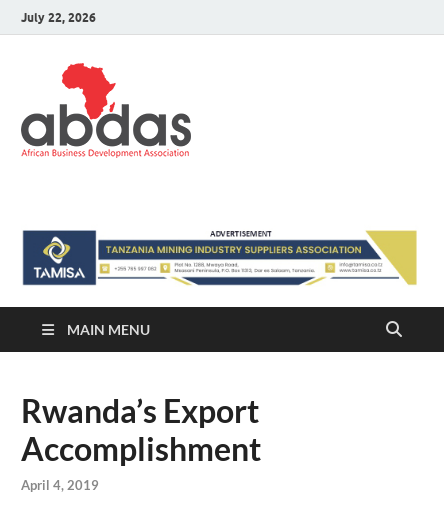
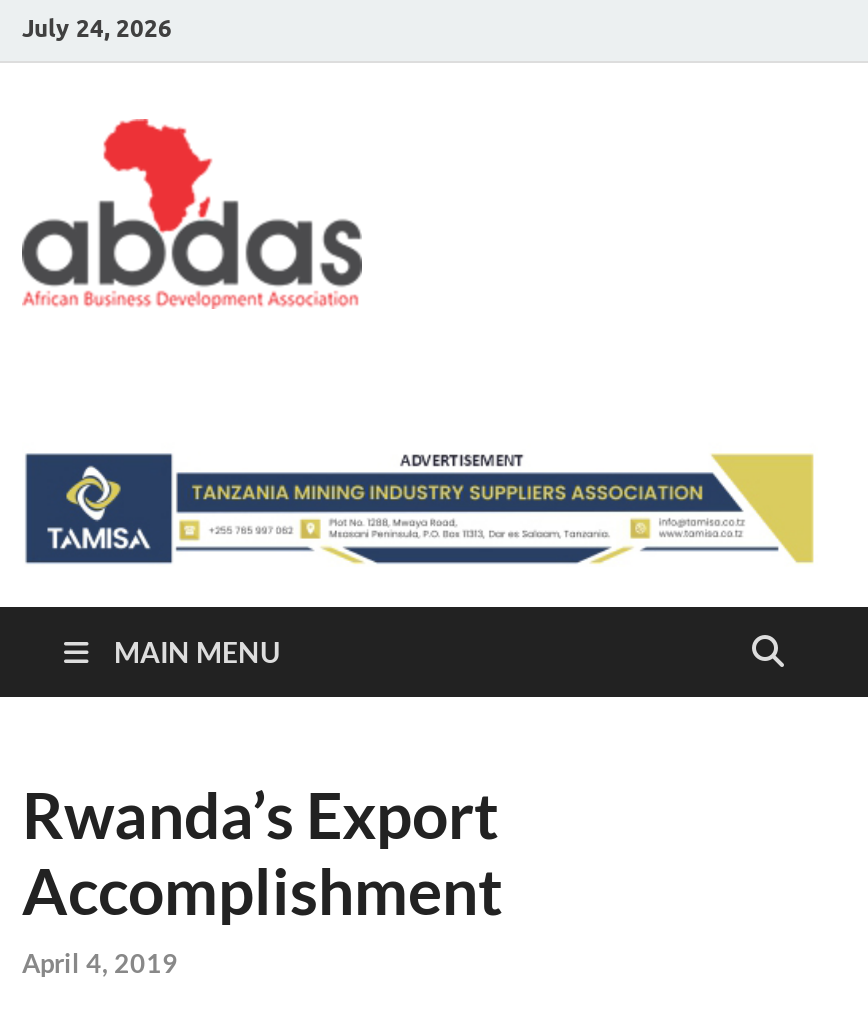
[21,9,96,24] July 22, 2026 -> [22,12,172,42] July 24, 2026

